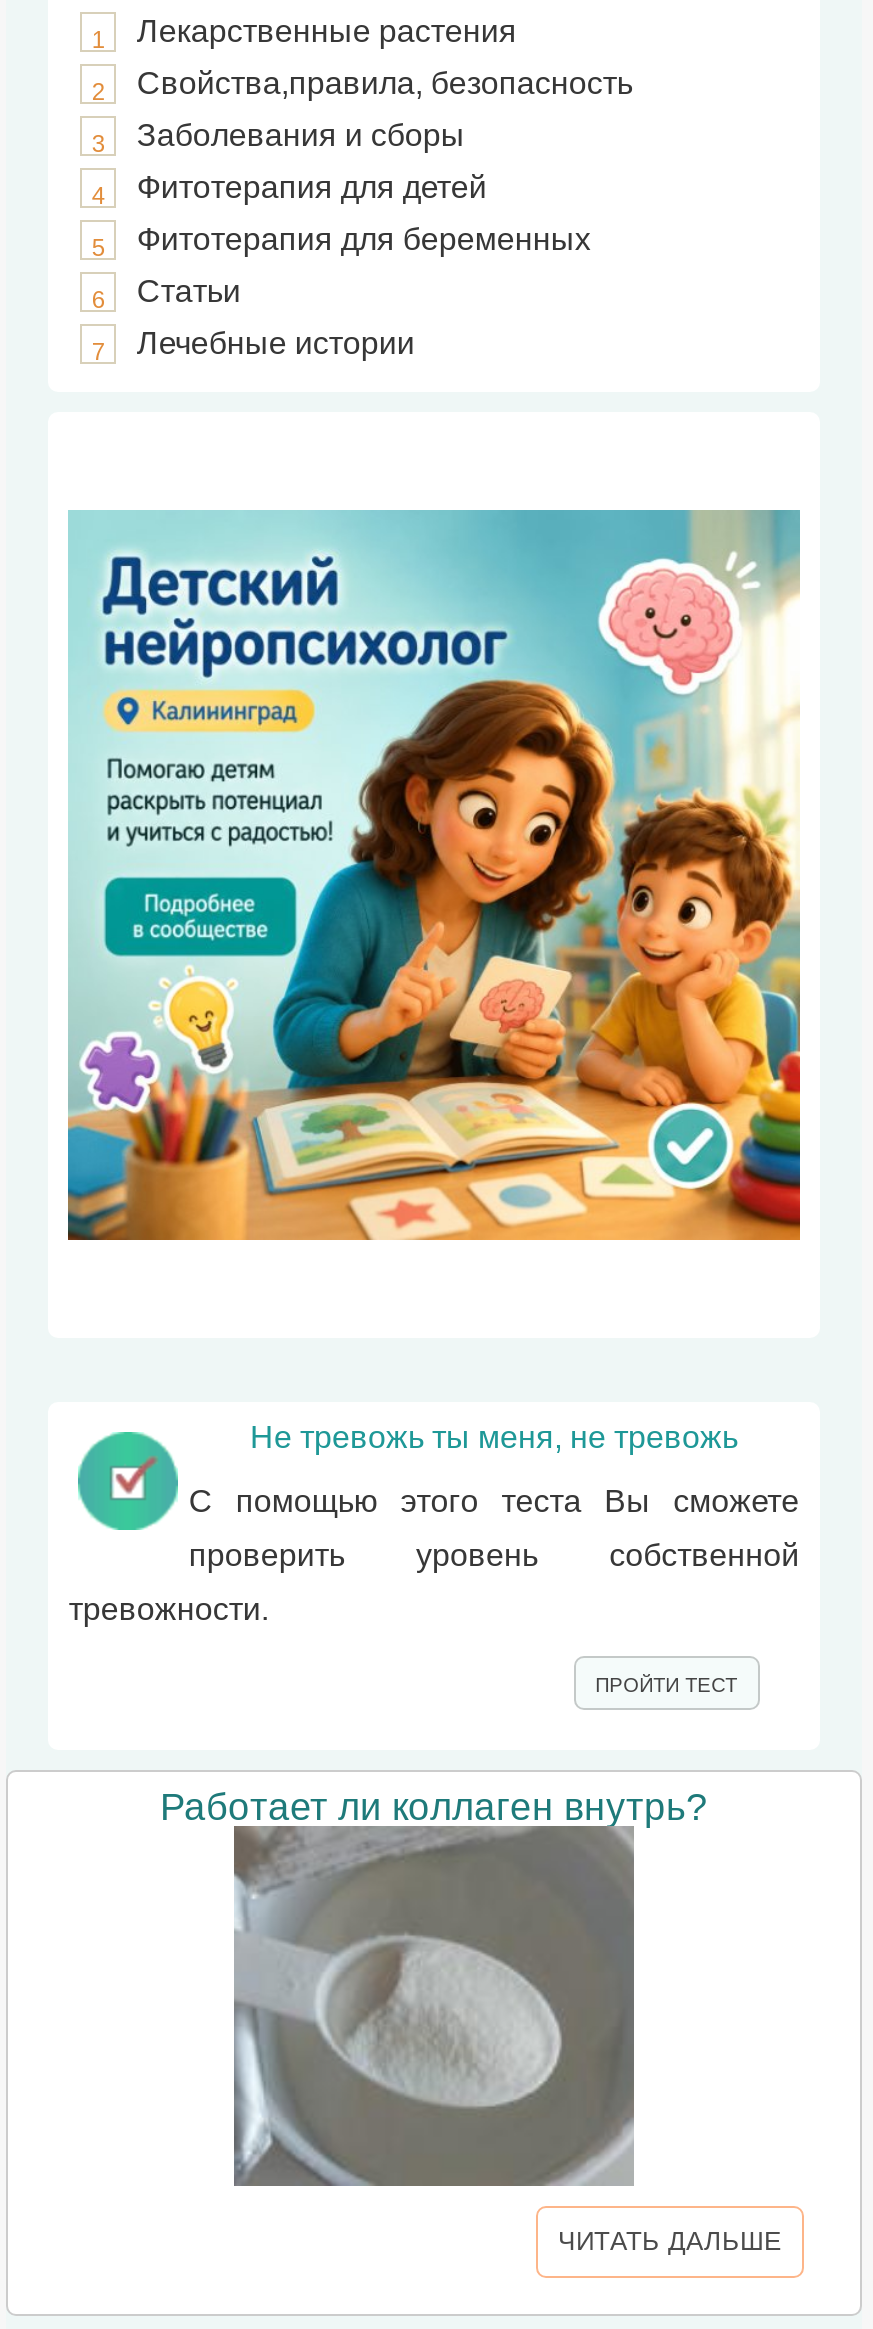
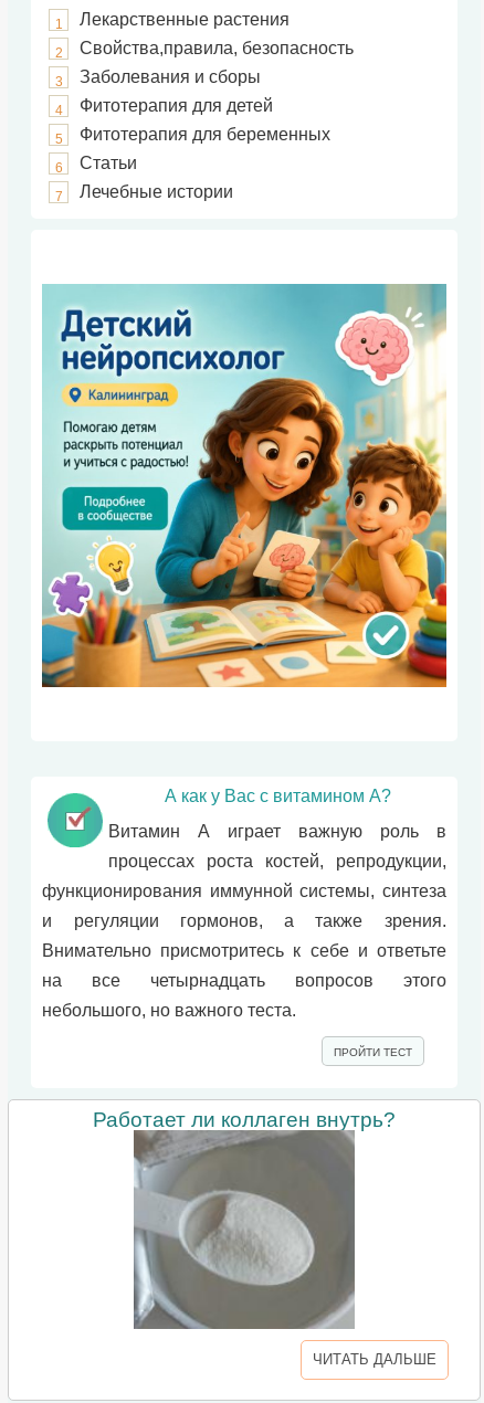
[69,1420,799,1626] Не тревожь ты меня, не тревожь | С помощью этого теста Вы сможете | проверить уровень собственной | тревожности. -> [42,787,446,1020] А как у Вас с витамином А? | Витамин А играет важную роль в | процессах роста костей, репродукции, | функционирования иммунной системы, синтеза | и регуляции гормонов, а также зрения. | Внимательно присмотритесь к себе и ответьте | на все четырнадцать вопросов этого | небольшого, но важного теста.

